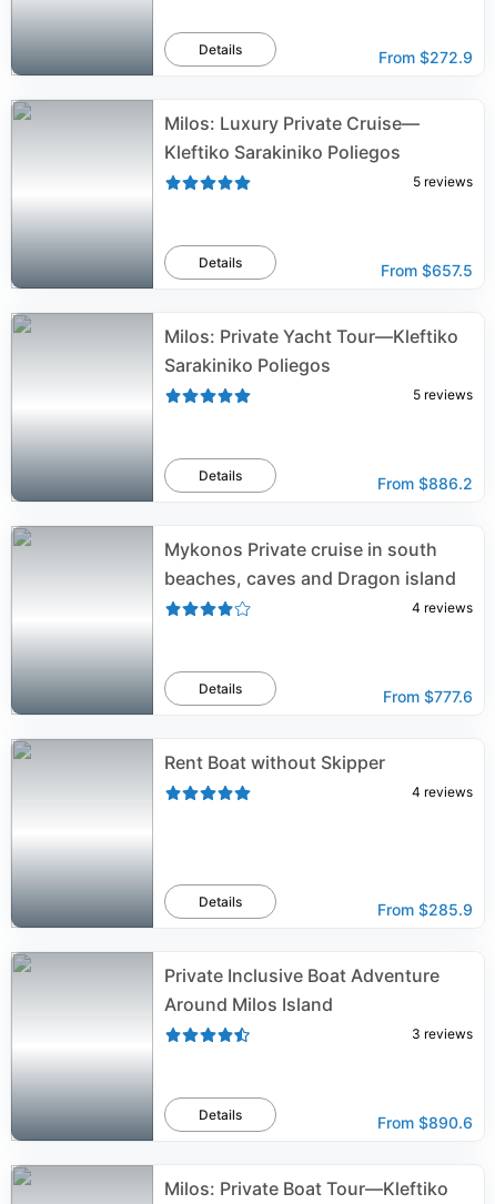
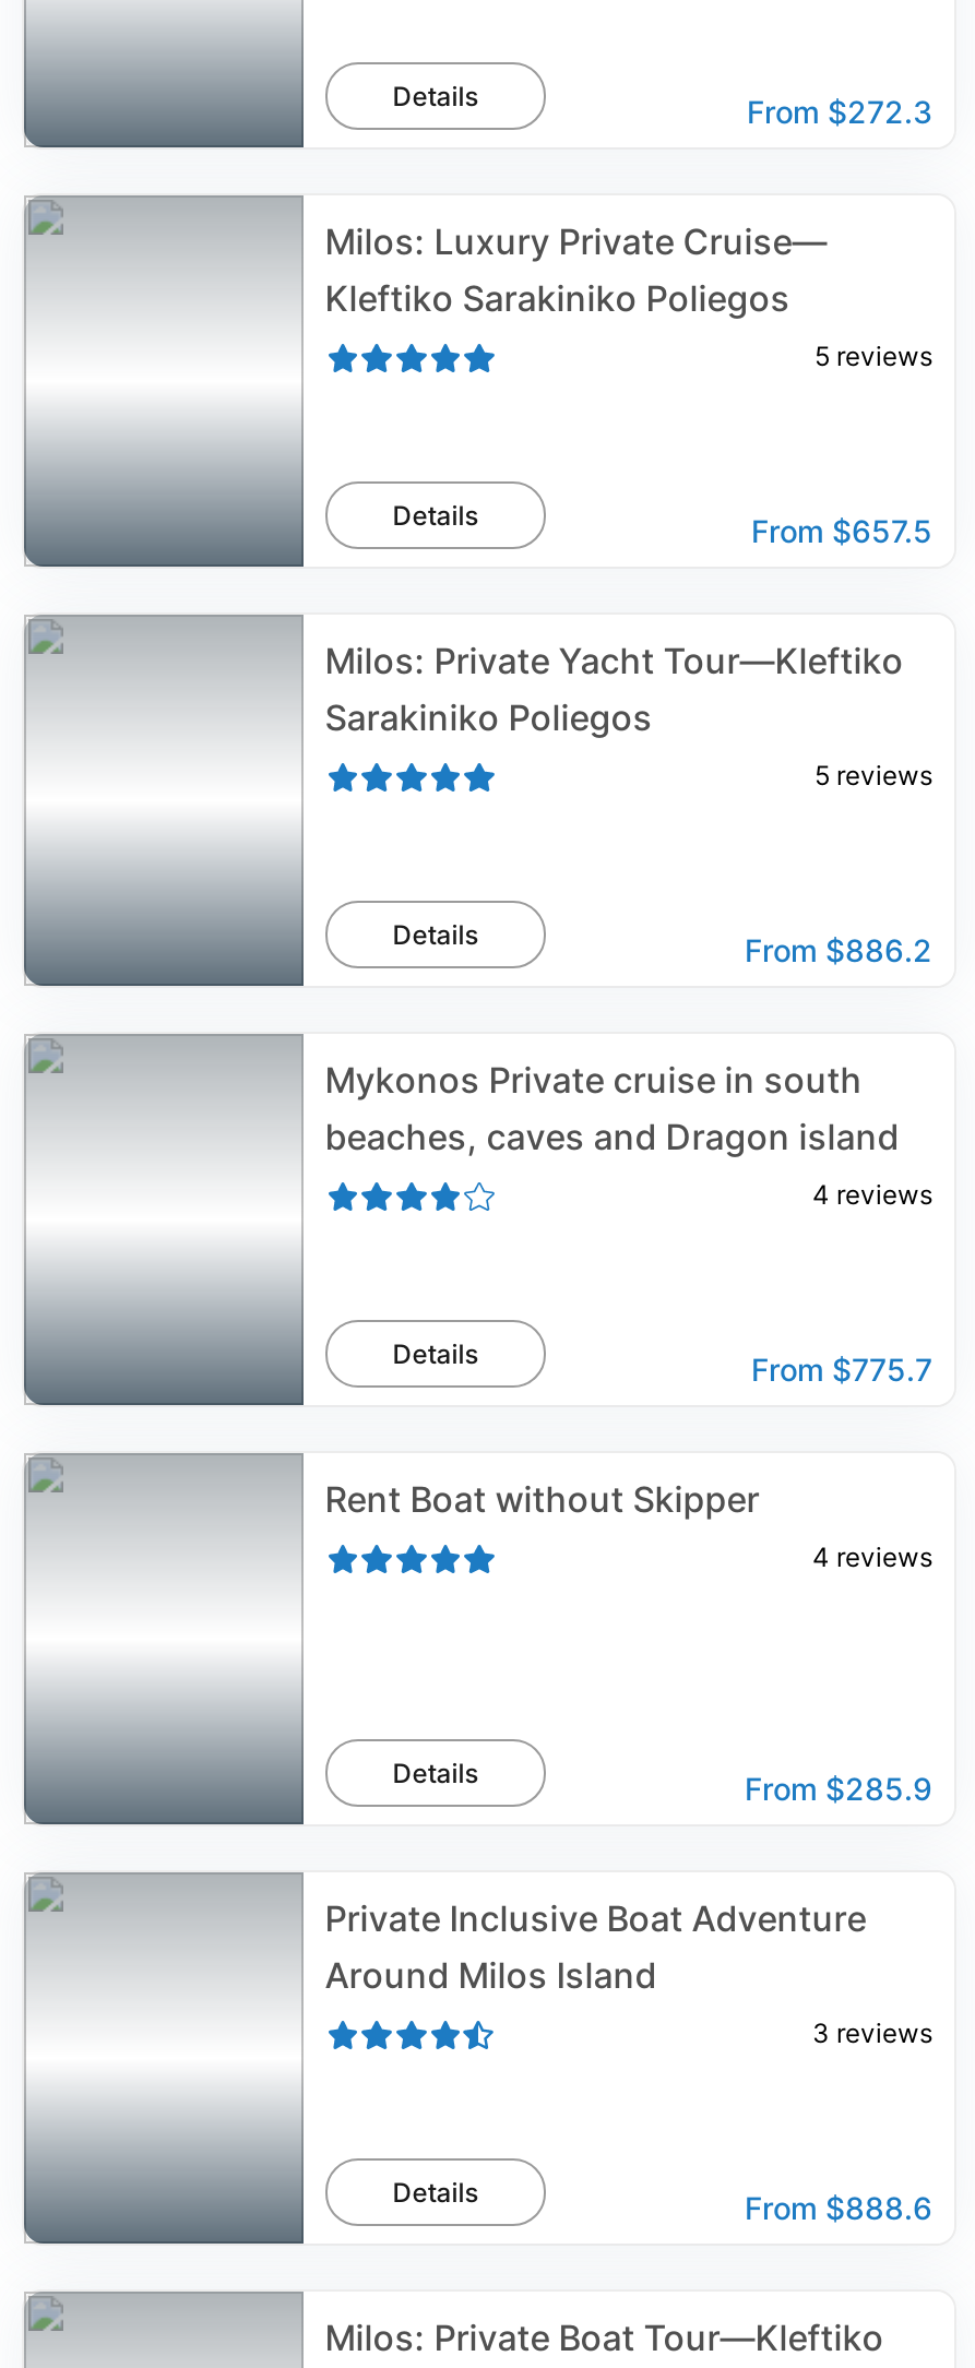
[378,48,473,67] From $272.9 -> [747,93,932,130] From $272.3
[383,687,473,706] From $777.6 -> [751,1350,932,1388] From $775.7
[377,1113,473,1132] From $890.6 -> [745,2189,932,2226] From $888.6

